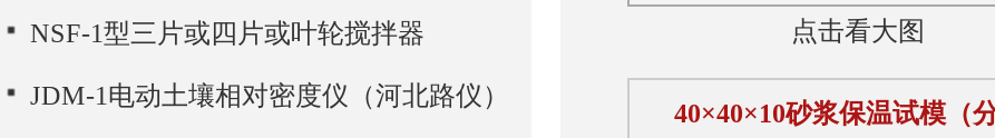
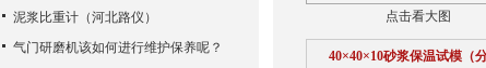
[30,18,425,49] NSF-1型三片或四片或叶轮搅拌器 -> [13,10,157,25] 泥浆比重计（河北路仪）
[30,80,509,111] JDM-1电动土壤相对密度仪（河北路仪） -> [13,40,223,55] 气门研磨机该如何进行维护保养呢？

